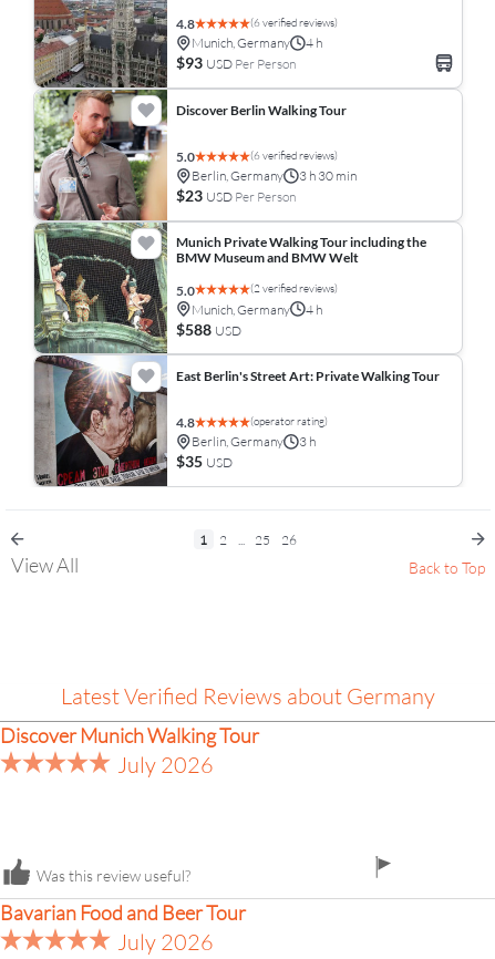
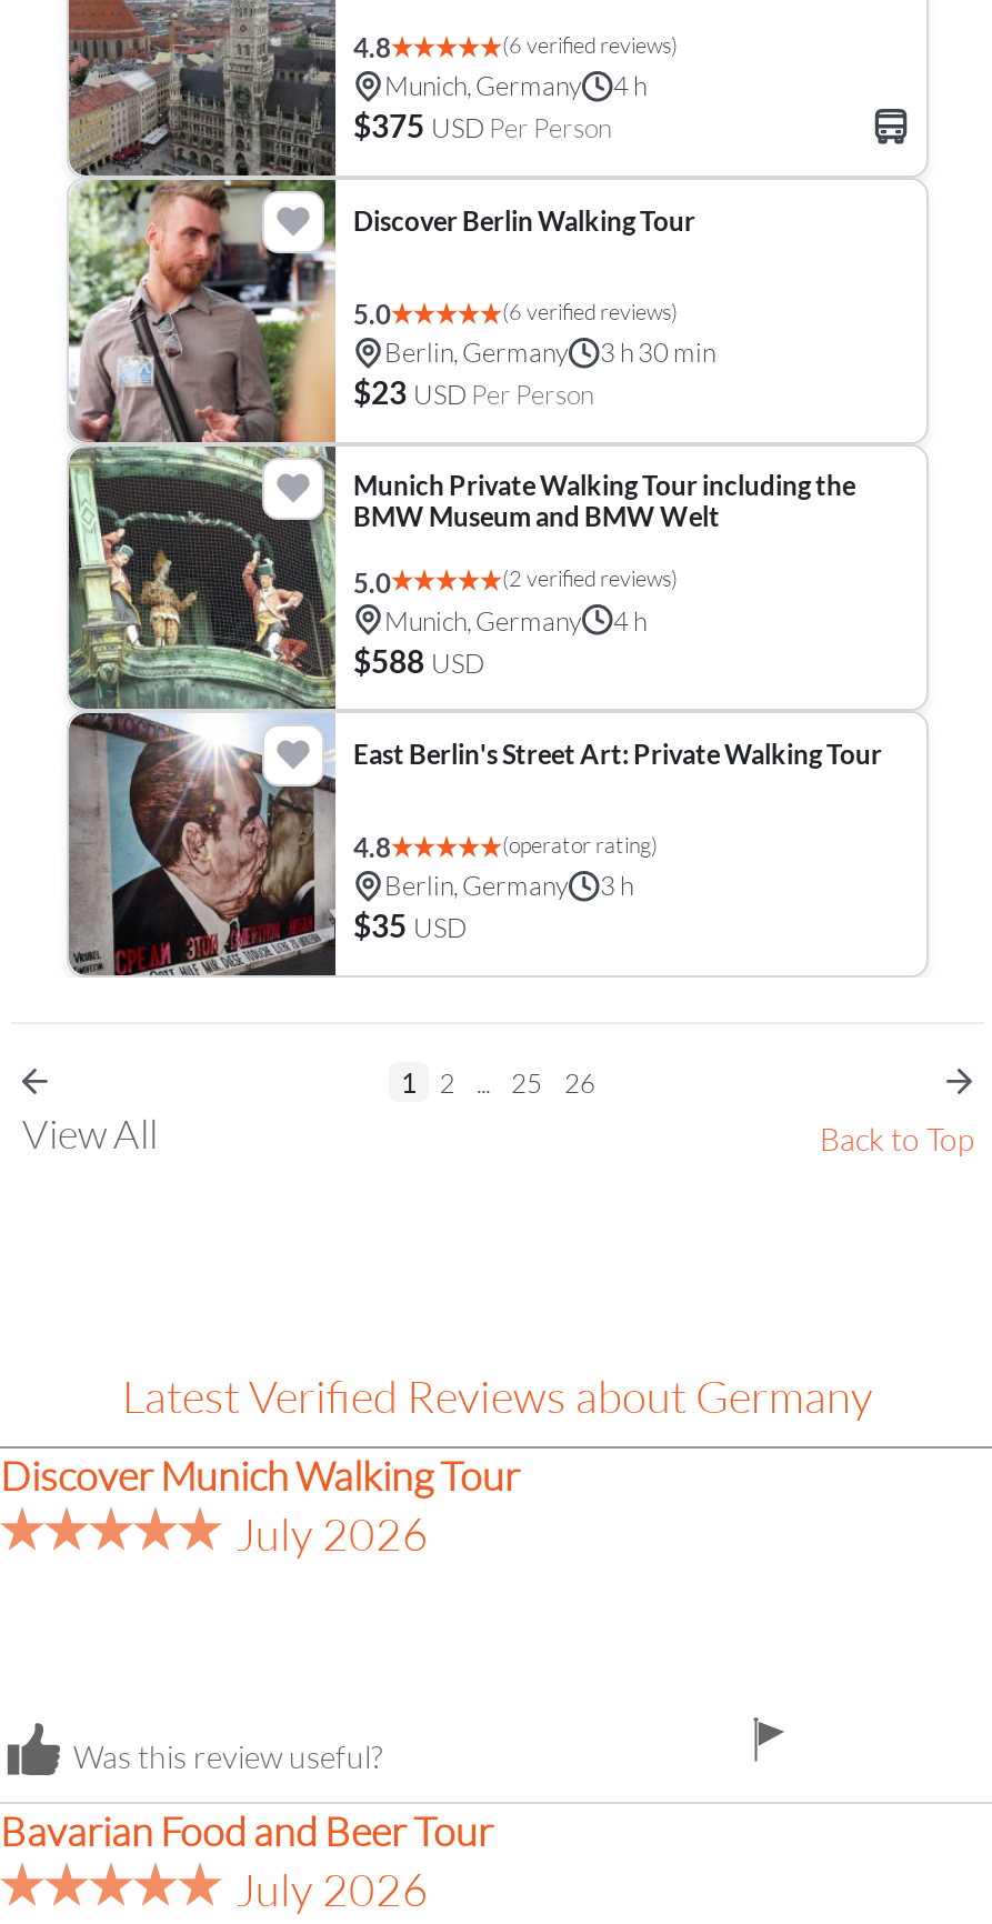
[176,53,296,72] $93 USD Per Person -> [353,107,611,144] $375 USD Per Person

